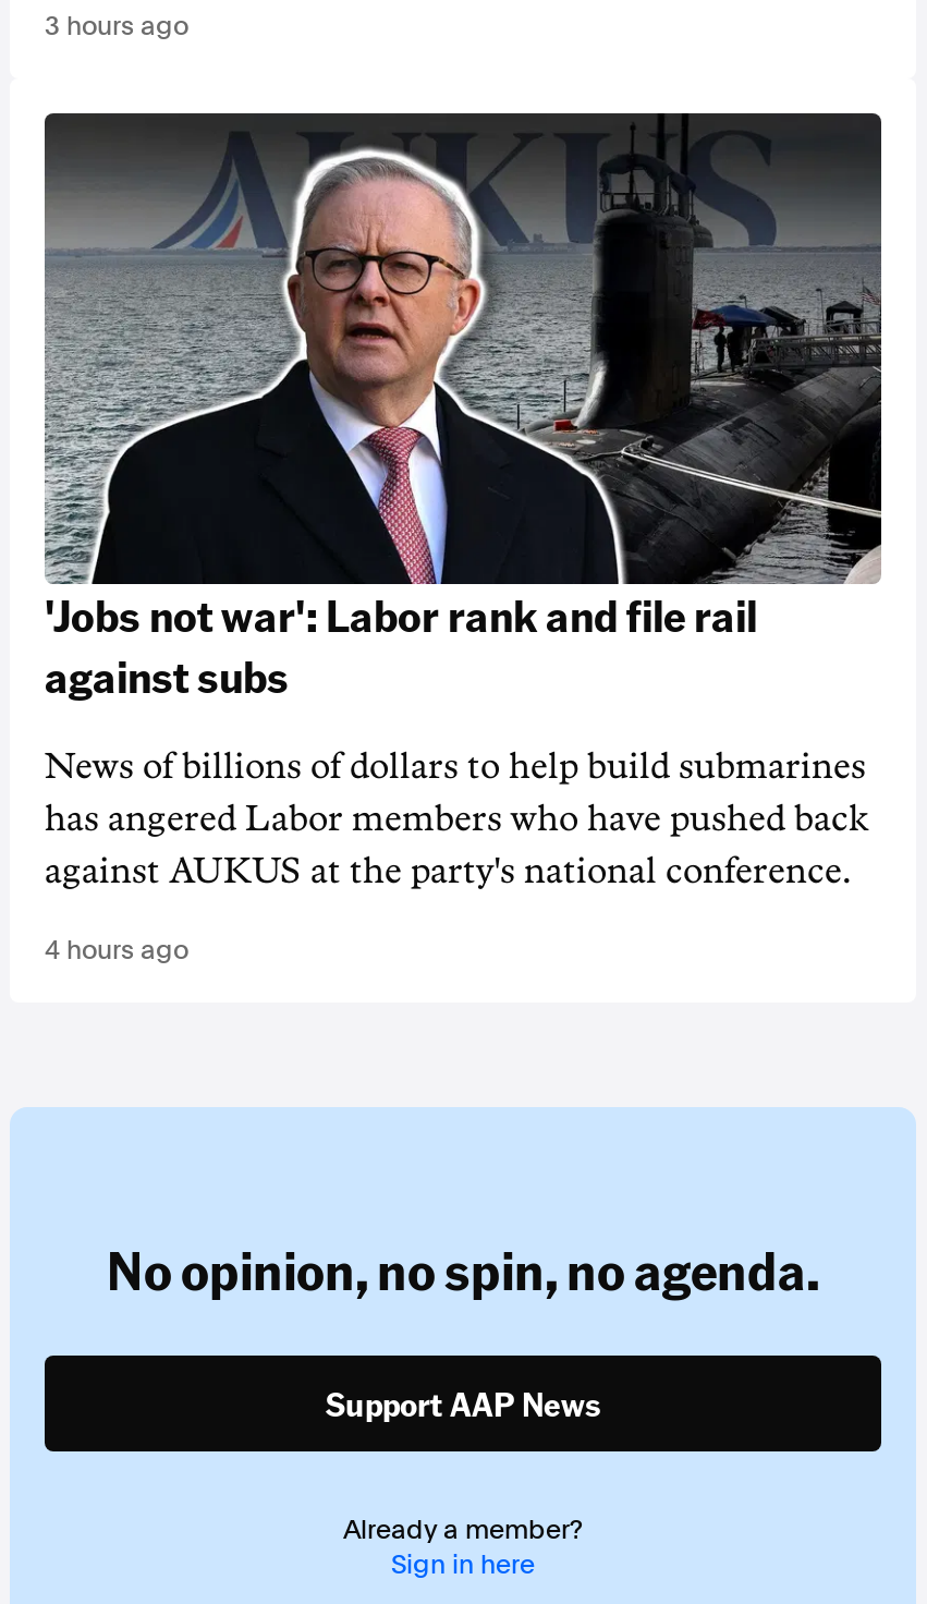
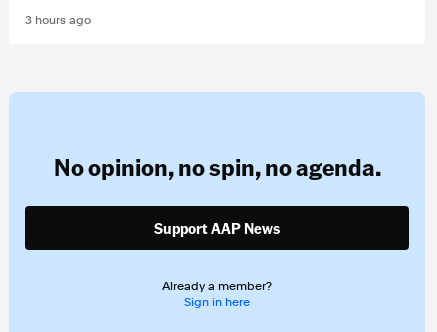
[42,111,883,965] [image] | 'Jobs not war': Labor rank and file rail | against subs | News of billions of dollars to help build submarines | has angered Labor members who have pushed back | against AUKUS at the party's national conference. | 4 hours ago -> none

